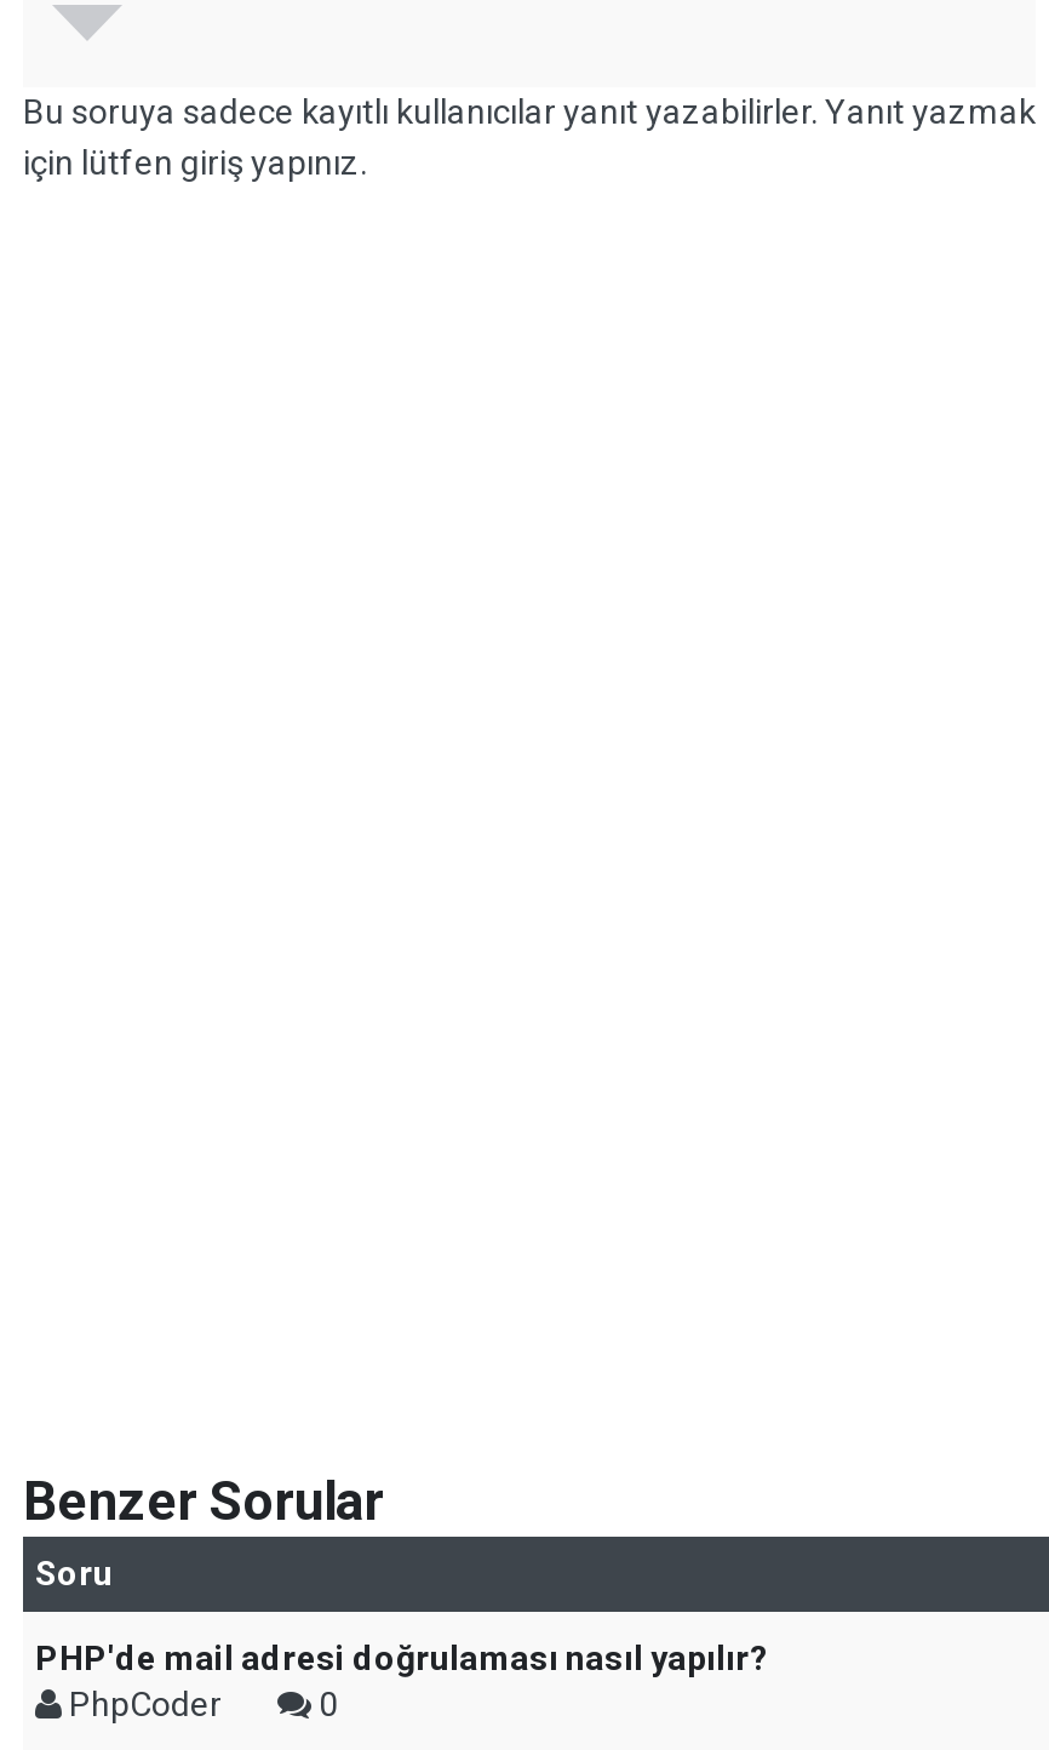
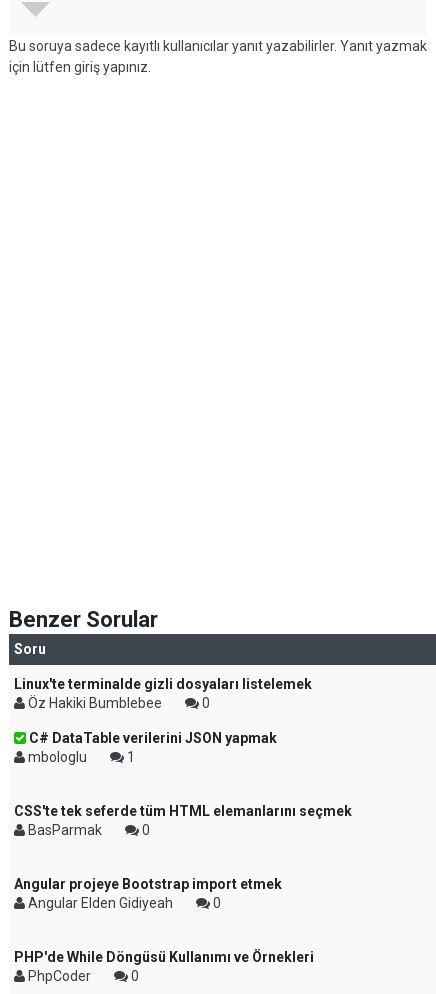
[35,1639,769,1677] PHP'de mail adresi doğrulaması nasıl yapılır? -> [14,676,352,965] Linux'te terminalde gizli dosyaları listelemek | Öz Hakiki Bumblebee | 0 | C# DataTable verilerini JSON yapmak | mbologlu | 1 | CSS'te tek seferde tüm HTML elemanlarını seçmek | BasParmak | 0 | Angular projeye Bootstrap import etmek | Angular Elden Gidiyeah | 0 | PHP'de While Döngüsü Kullanımı ve Örnekleri

